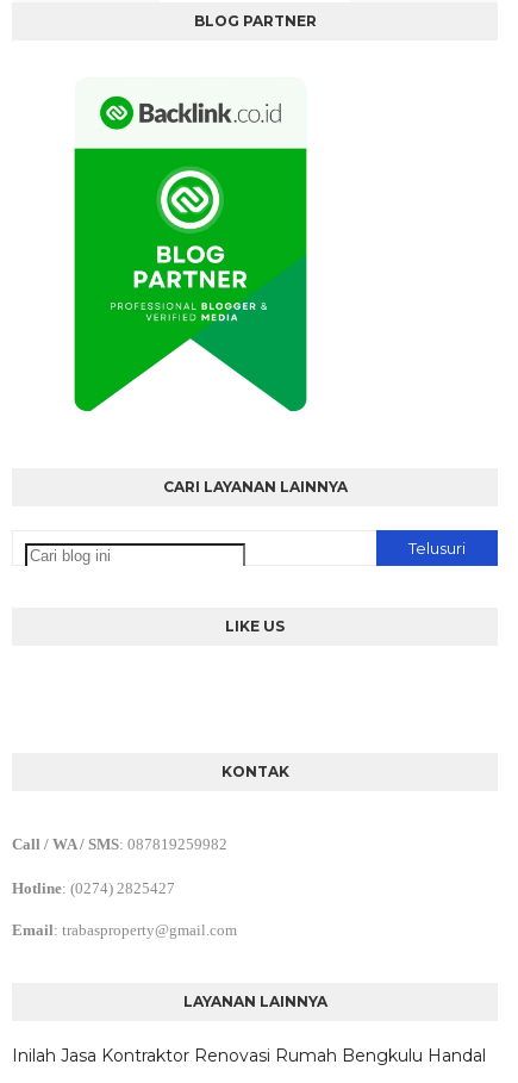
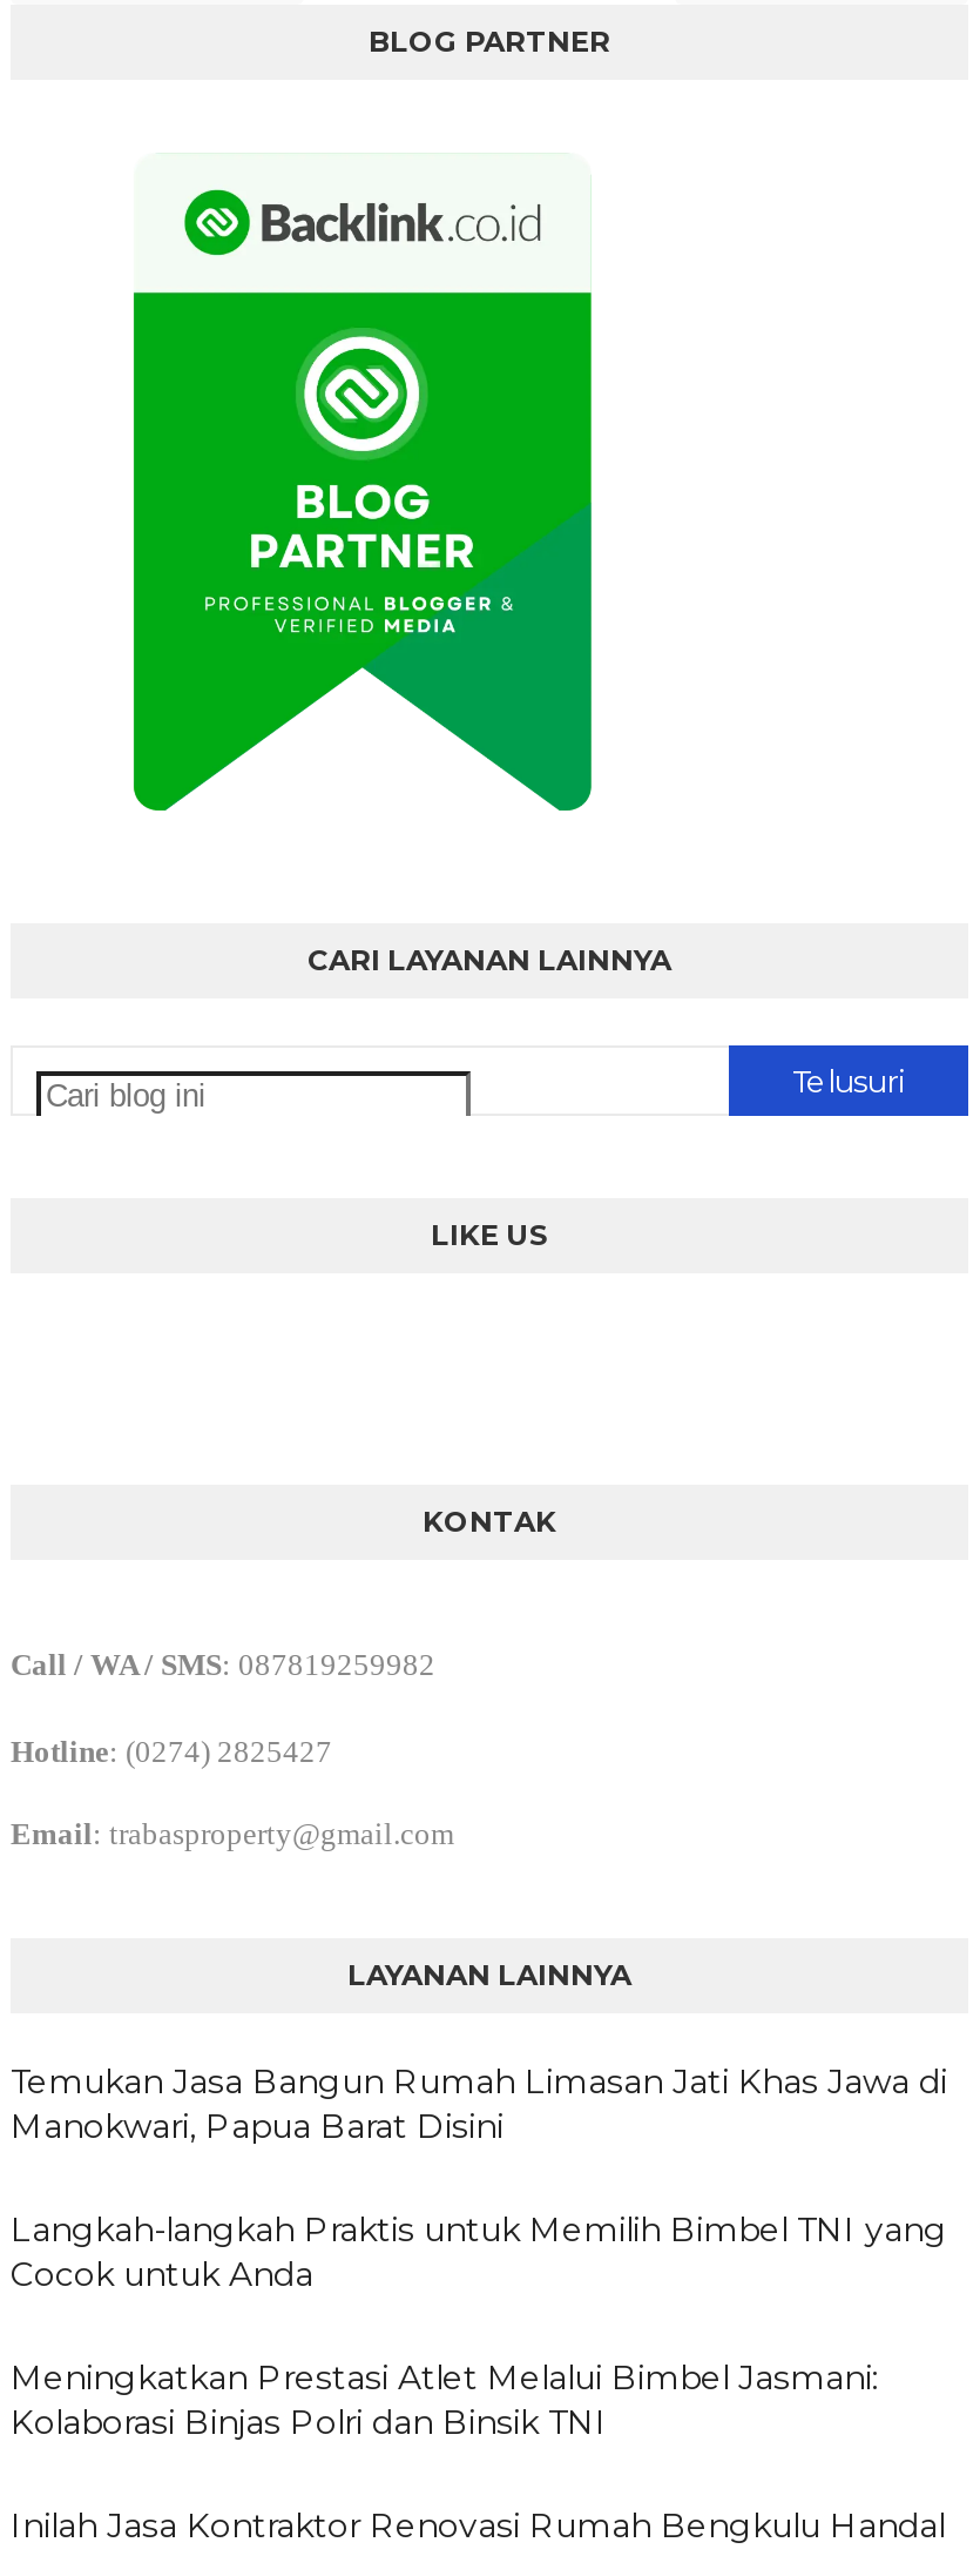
none -> [11,2060,947,2443] Temukan Jasa Bangun Rumah Limasan Jati Khas Jawa di | Manokwari, Papua Barat Disini | Langkah-langkah Praktis untuk Memilih Bimbel TNI yang | Cocok untuk Anda | Meningkatkan Prestasi Atlet Melalui Bimbel Jasmani: | Kolaborasi Binjas Polri dan Binsik TNI

